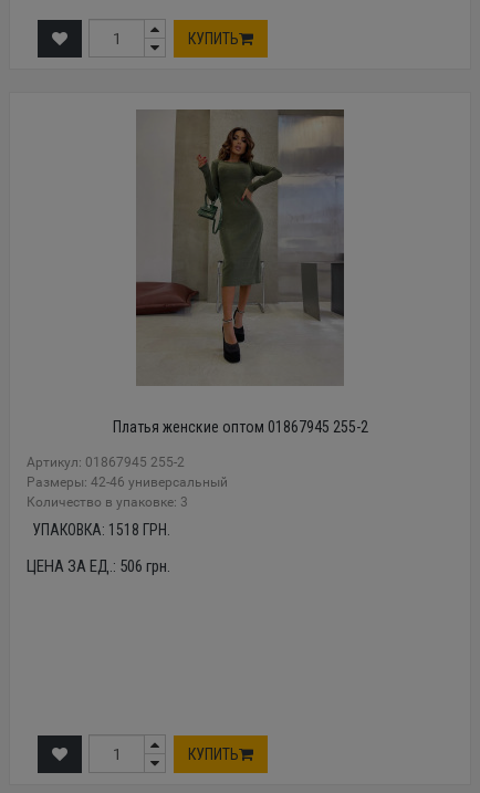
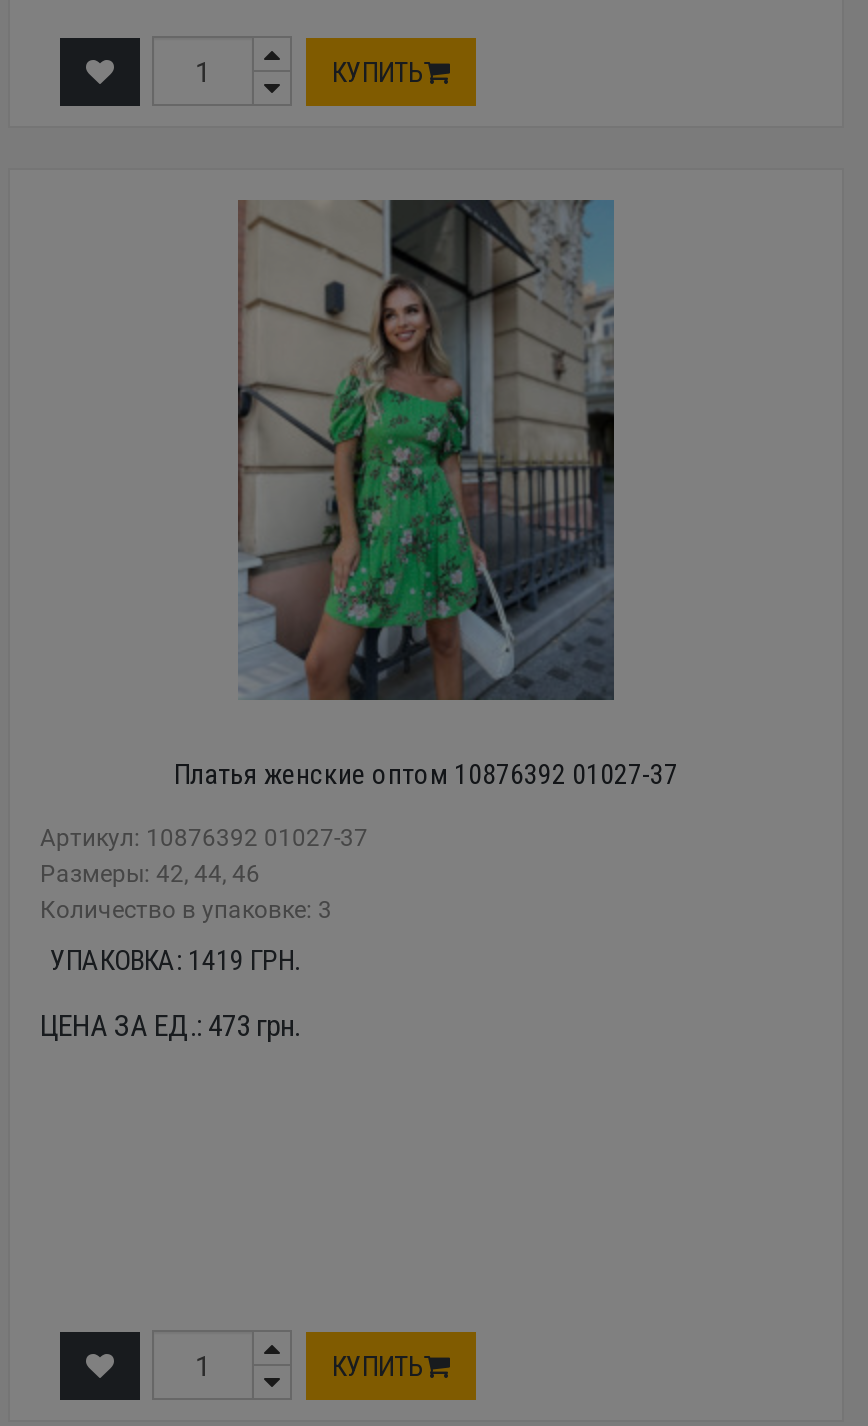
[112,108,368,436] [image] | Платья женские оптом 01867945 255-2 -> [174,198,678,791] [image] | Платья женские оптом 10876392 01027-37
[27,455,228,490] Артикул: 01867945 255-2 | Размеры: 42-46 универсальный -> [40,825,368,889] Артикул: 10876392 01027-37 | Размеры: 42, 44, 46
[32,521,170,539] УПАКОВКА: 1518 ГРН. -> [50,945,300,977] УПАКОВКА: 1419 ГРН.
[27,557,170,577] ЦЕНА ЗА ЕД.: 506 грн. -> [40,1009,300,1045] ЦЕНА ЗА ЕД.: 473 грн.

